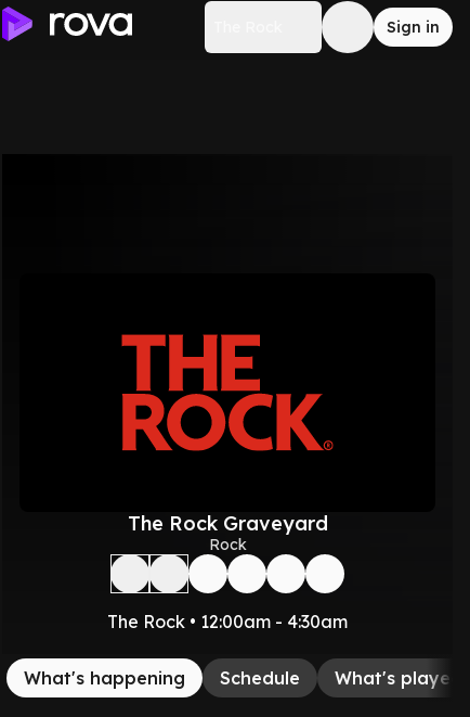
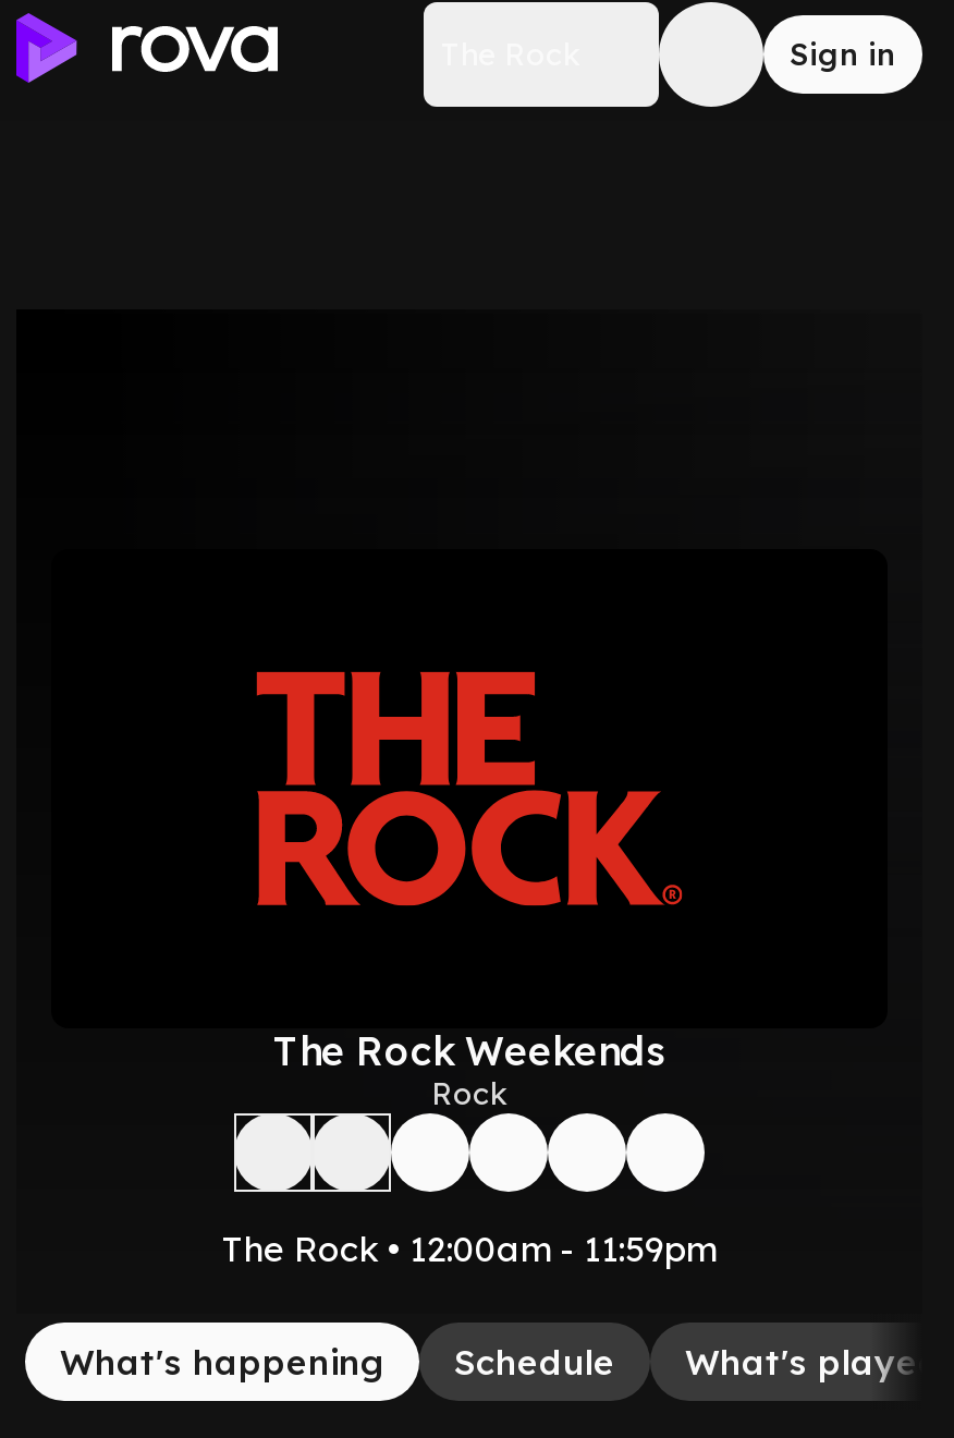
[127,511,328,536] The Rock Graveyard -> [273,1026,665,1076] The Rock Weekends
[107,611,348,632] The Rock • 12:00am - 4:30am -> [222,1227,717,1270] The Rock • 12:00am - 11:59pm

